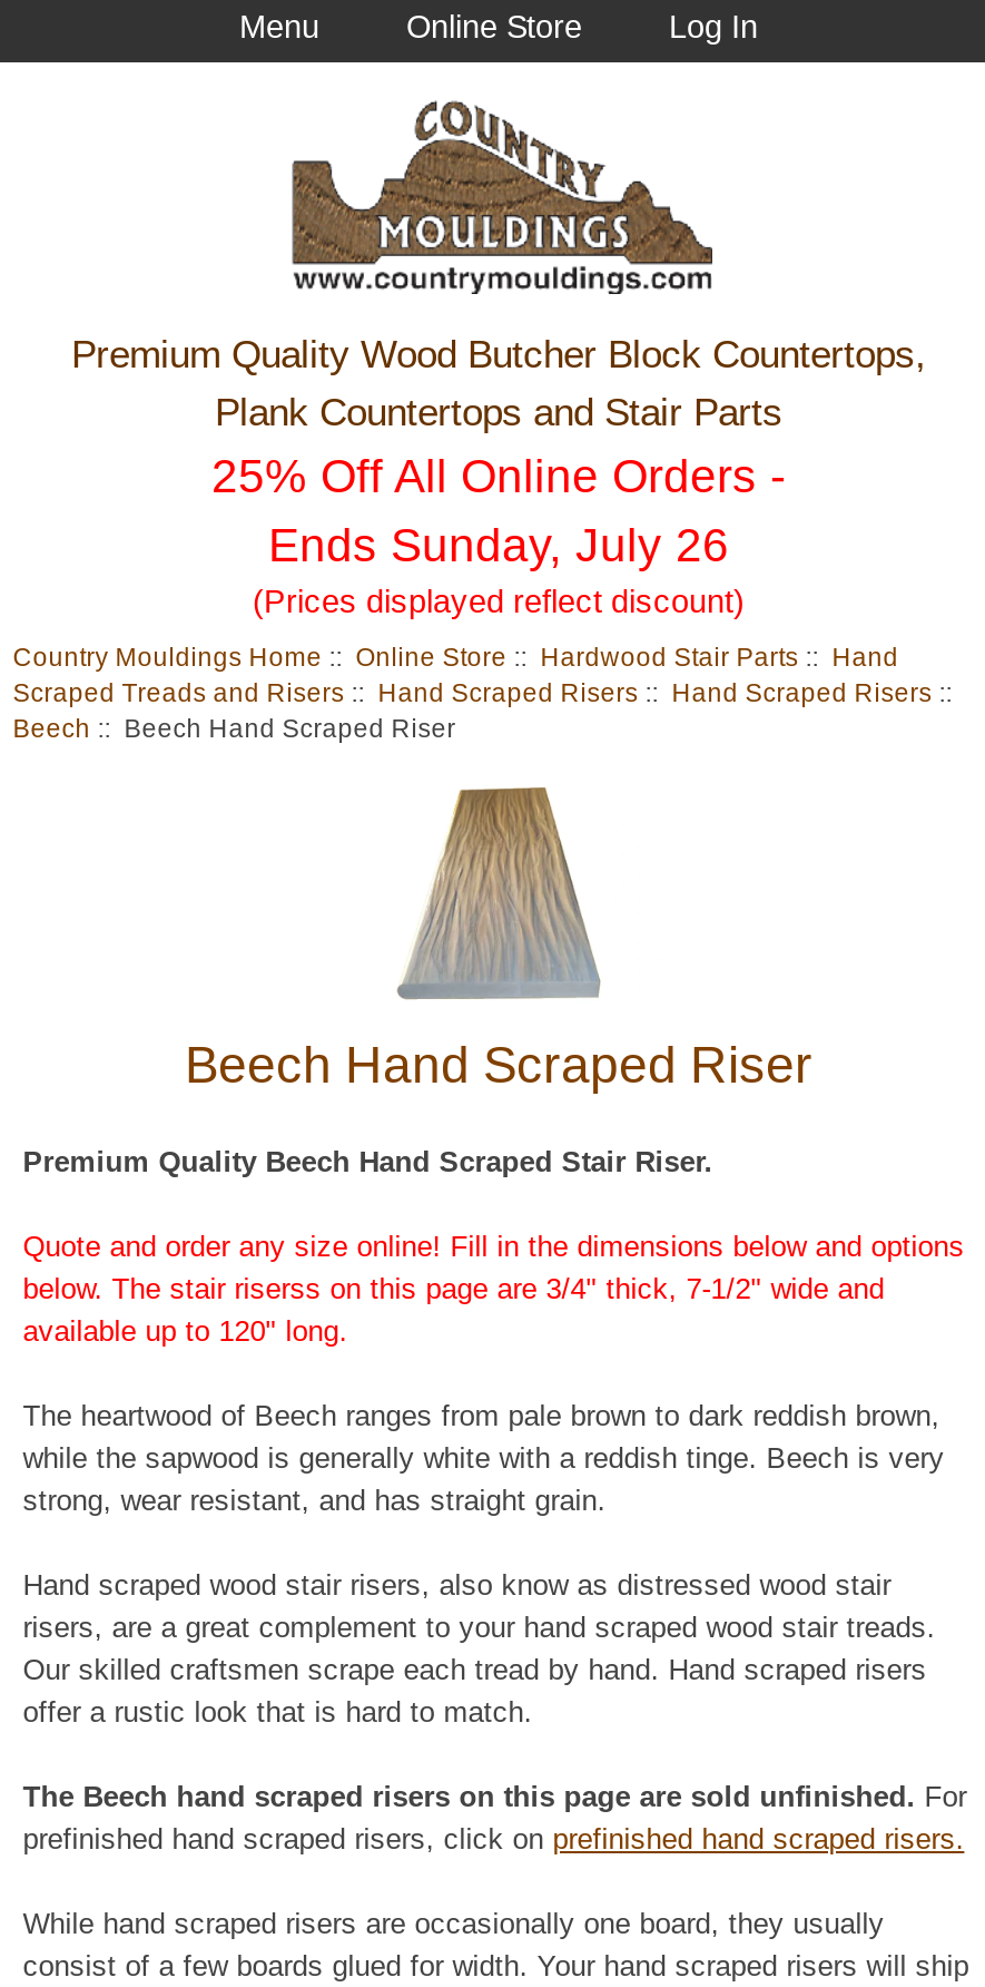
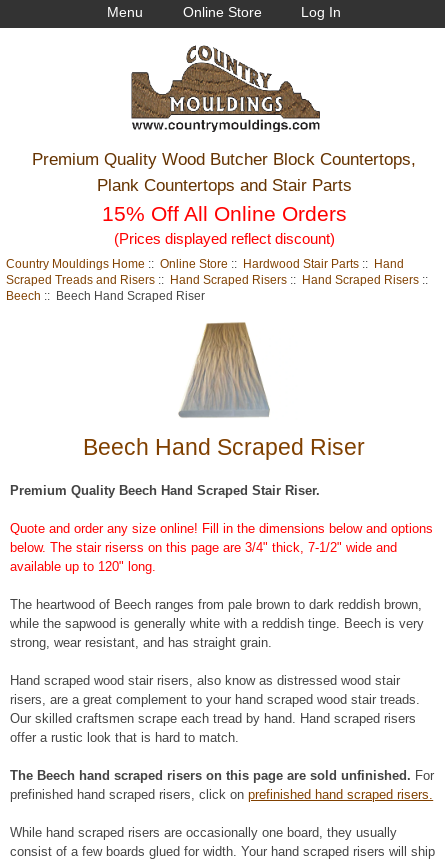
[211,449,786,570] 25% Off All Online Orders - | Ends Sunday, July 26 -> [101,202,346,225] 15% Off All Online Orders

